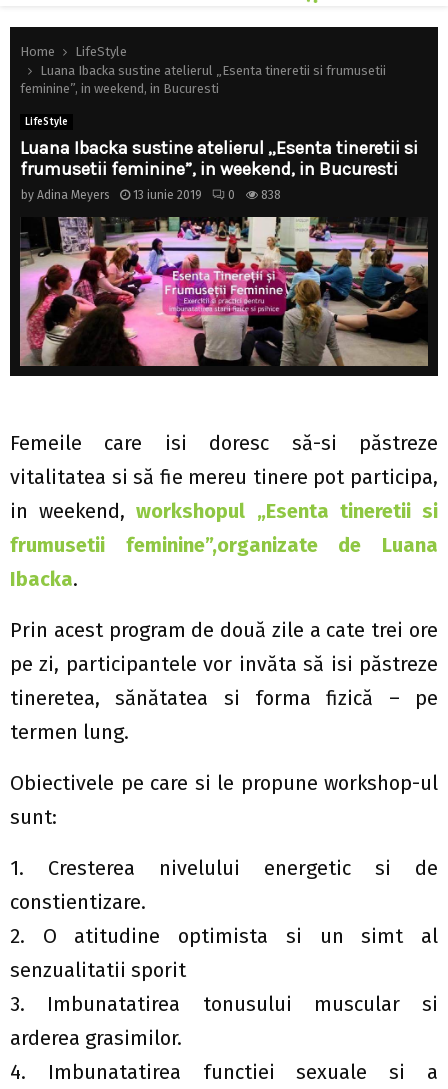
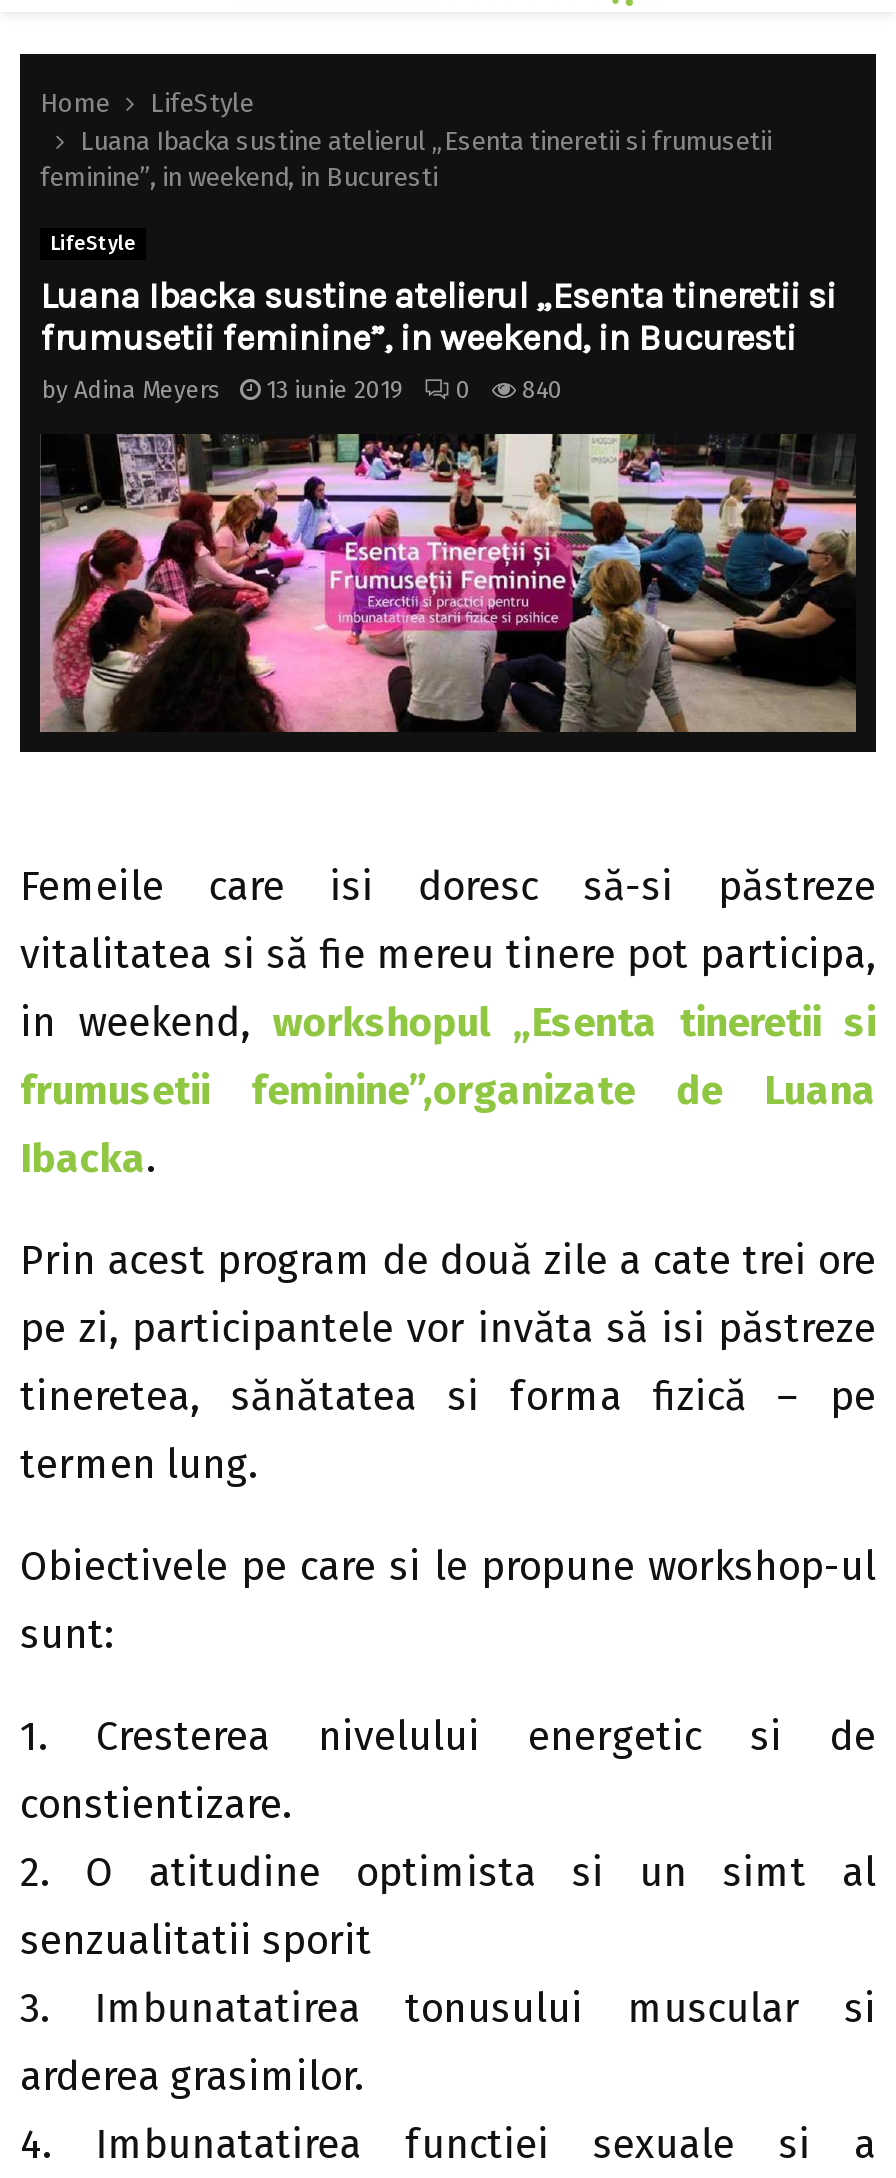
[21,188,281,202] by Adina Meyers 13 iunie 2019 0 838 -> [42,376,562,404] by Adina Meyers 13 iunie 2019 0 840

